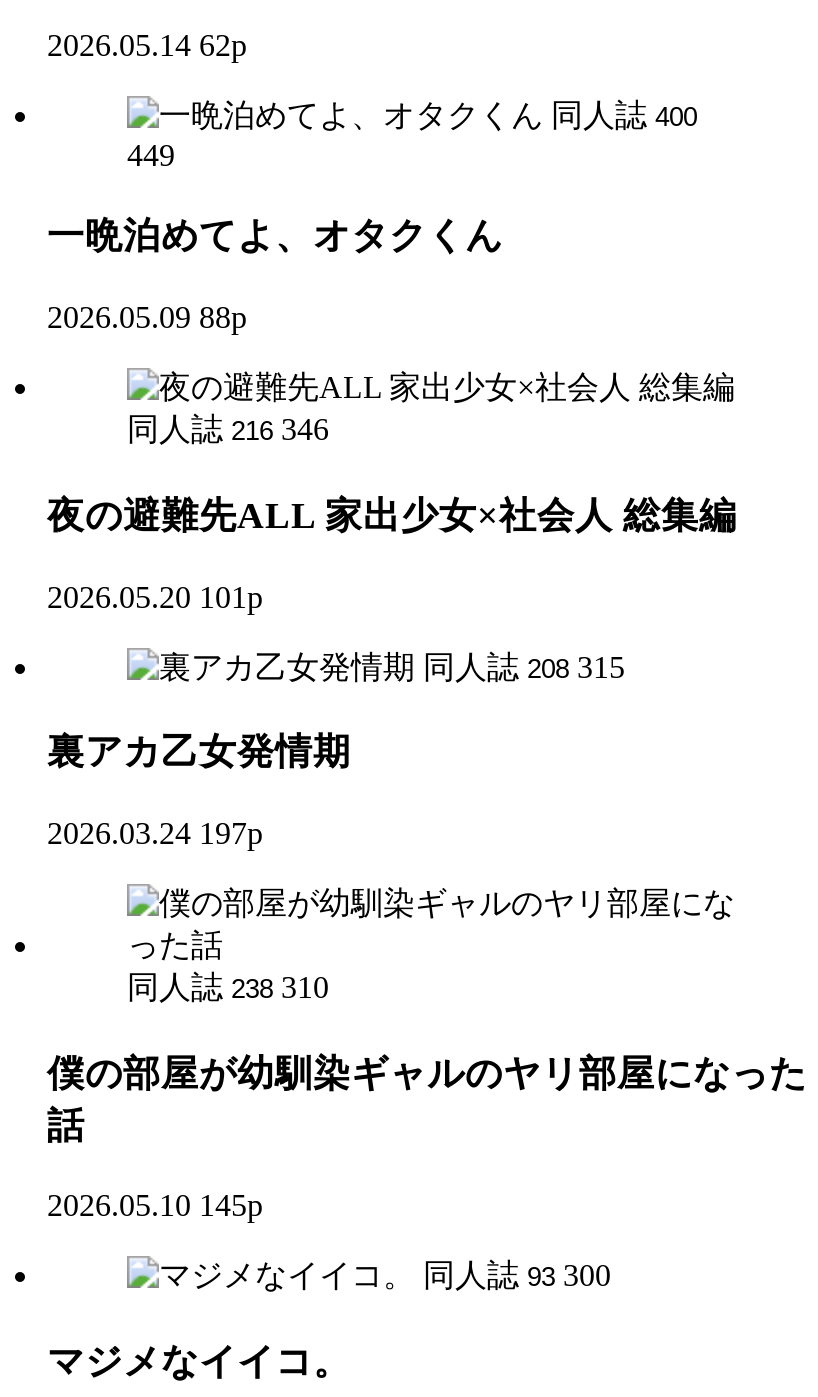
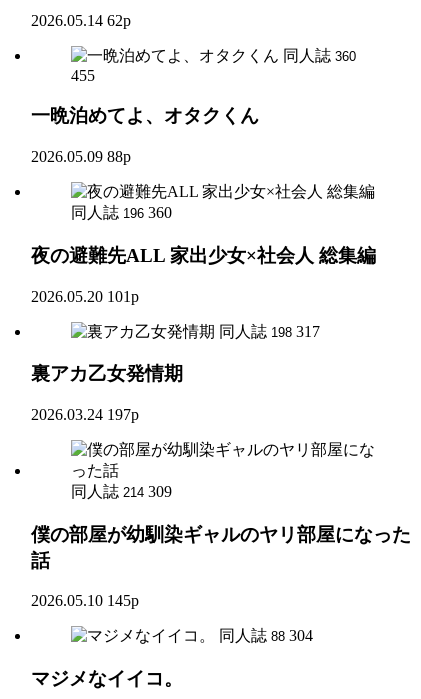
[551,97,697,131] 同人誌 400 -> [283,47,356,64] 同人誌 360
[127,137,175,171] 449 -> [71,67,95,84] 455
[127,412,329,446] 同人誌 216 346 -> [71,204,172,221] 同人誌 196 360
[423,649,625,683] 同人誌 208 315 -> [219,322,320,339] 同人誌 198 317
[127,970,329,1004] 同人誌 238 310 -> [71,483,172,500] 同人誌 214 309
[423,1259,611,1293] 同人誌 93 300 -> [219,627,313,644] 同人誌 88 304

